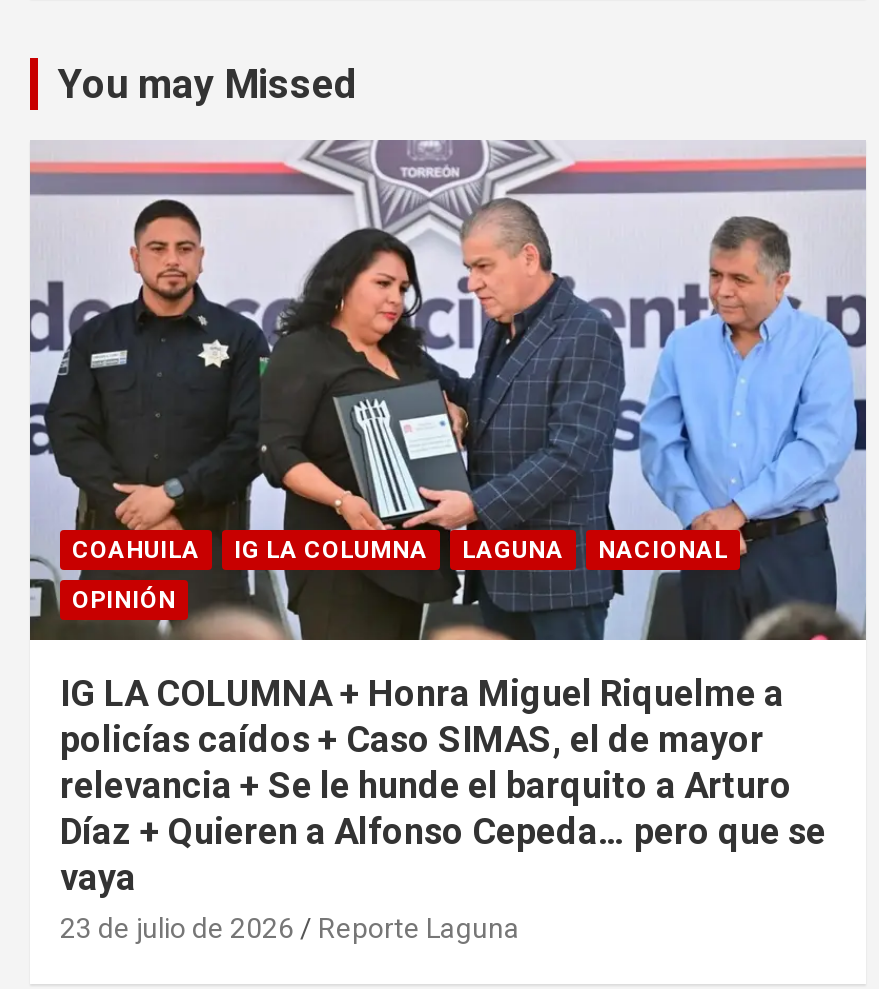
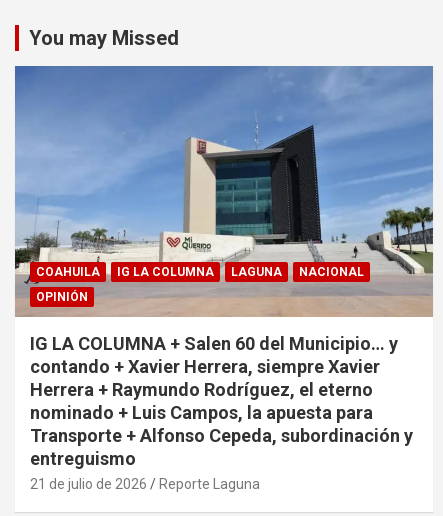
[28,138,868,944] [image] | IG LA COLUMNA + Honra Miguel Riquelme a | policías caídos + Caso SIMAS, el de mayor | relevancia + Se le hunde el barquito a Arturo | Díaz + Quieren a Alfonso Cepeda… pero que se | vaya | 23 de julio de 2026 -> [14,65,434,492] [image] | IG LA COLUMNA + Salen 60 del Municipio… y | contando + Xavier Herrera, siempre Xavier | Herrera + Raymundo Rodríguez, el eterno | nominado + Luis Campos, la apuesta para | Transporte + Alfonso Cepeda, subordinación y | entreguismo | 21 de julio de 2026

